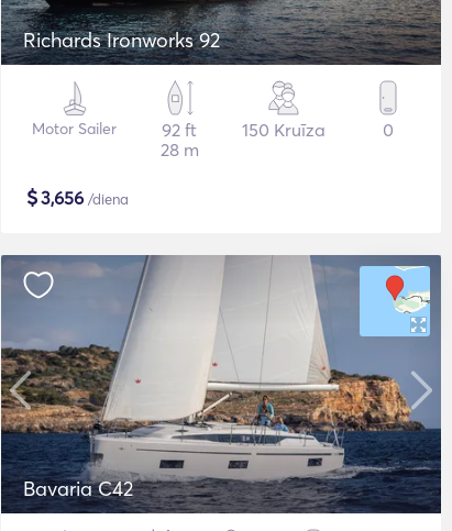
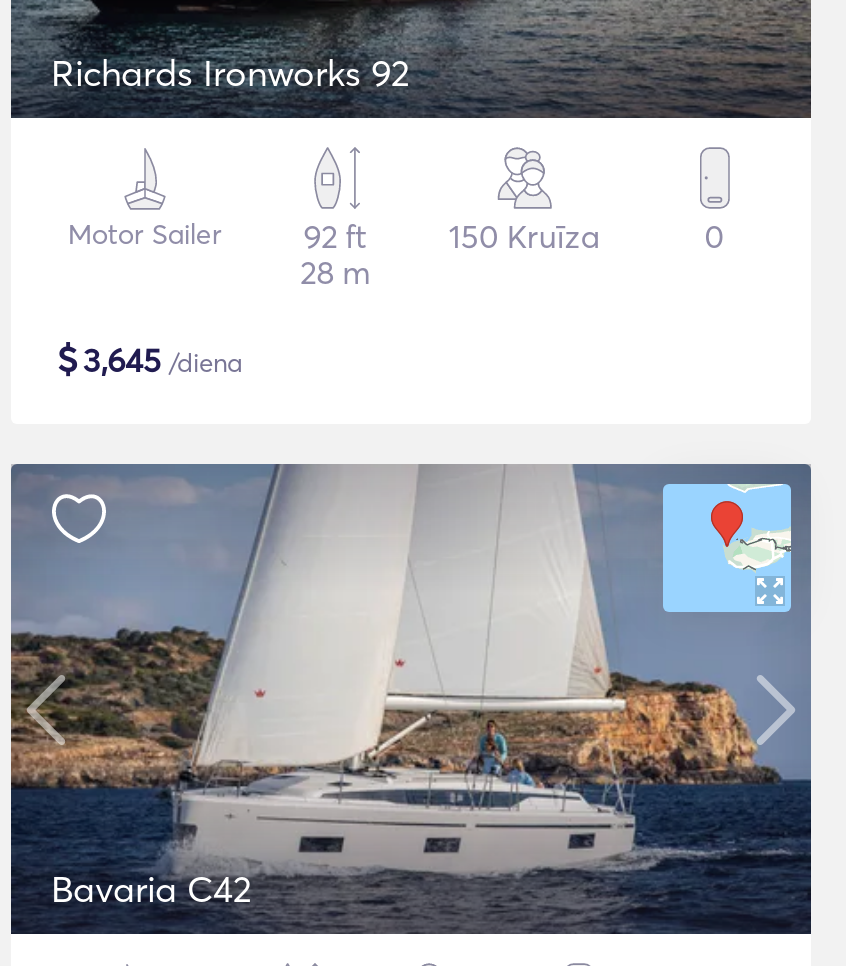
[26,185,129,210] $3,656 /diena -> [57,336,243,382] $3,645 /diena

